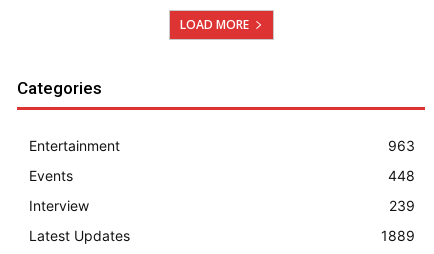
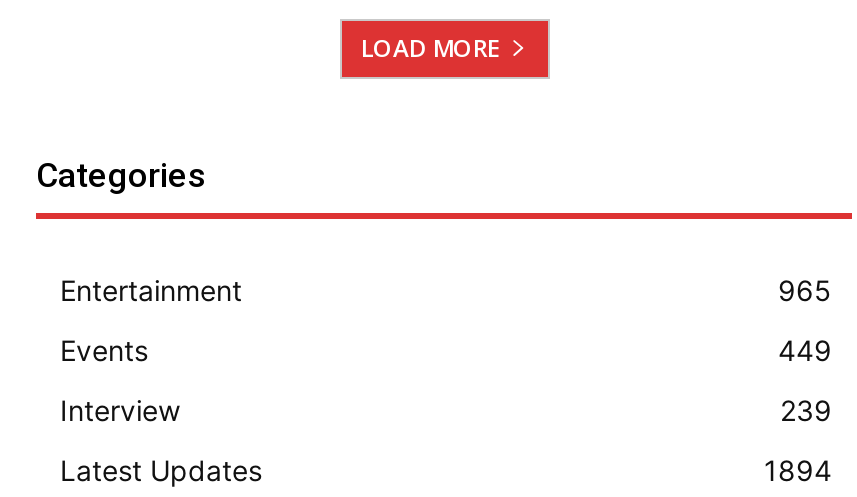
[388,137,415,154] 963 -> [778,272,832,306] 965
[388,167,415,184] 448 -> [778,332,832,366] 449
[381,227,415,244] 1889 -> [764,452,832,486] 1894

